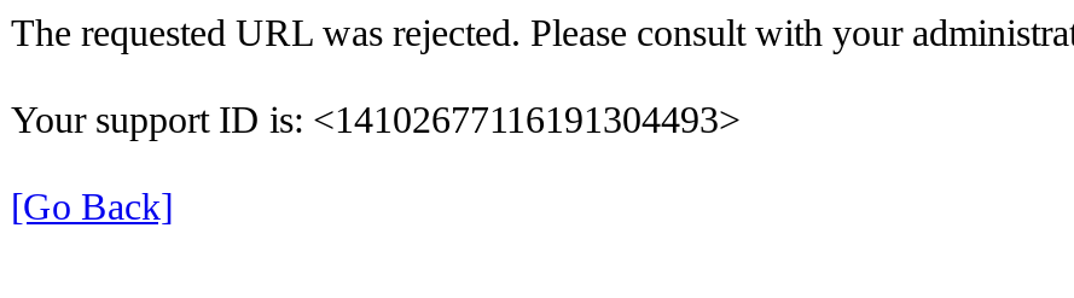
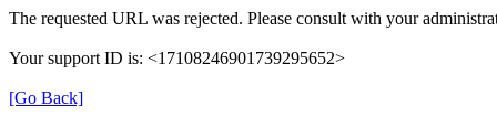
[11,99,741,140] Your support ID is: <14102677116191304493> -> [9,49,345,67] Your support ID is: <17108246901739295652>

